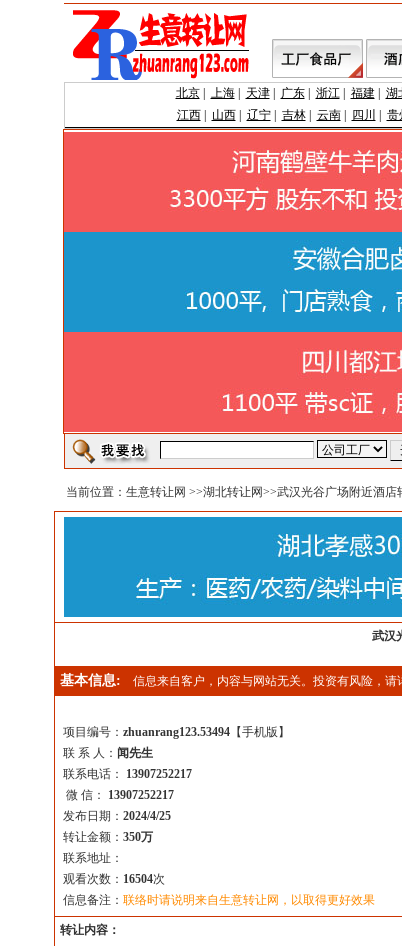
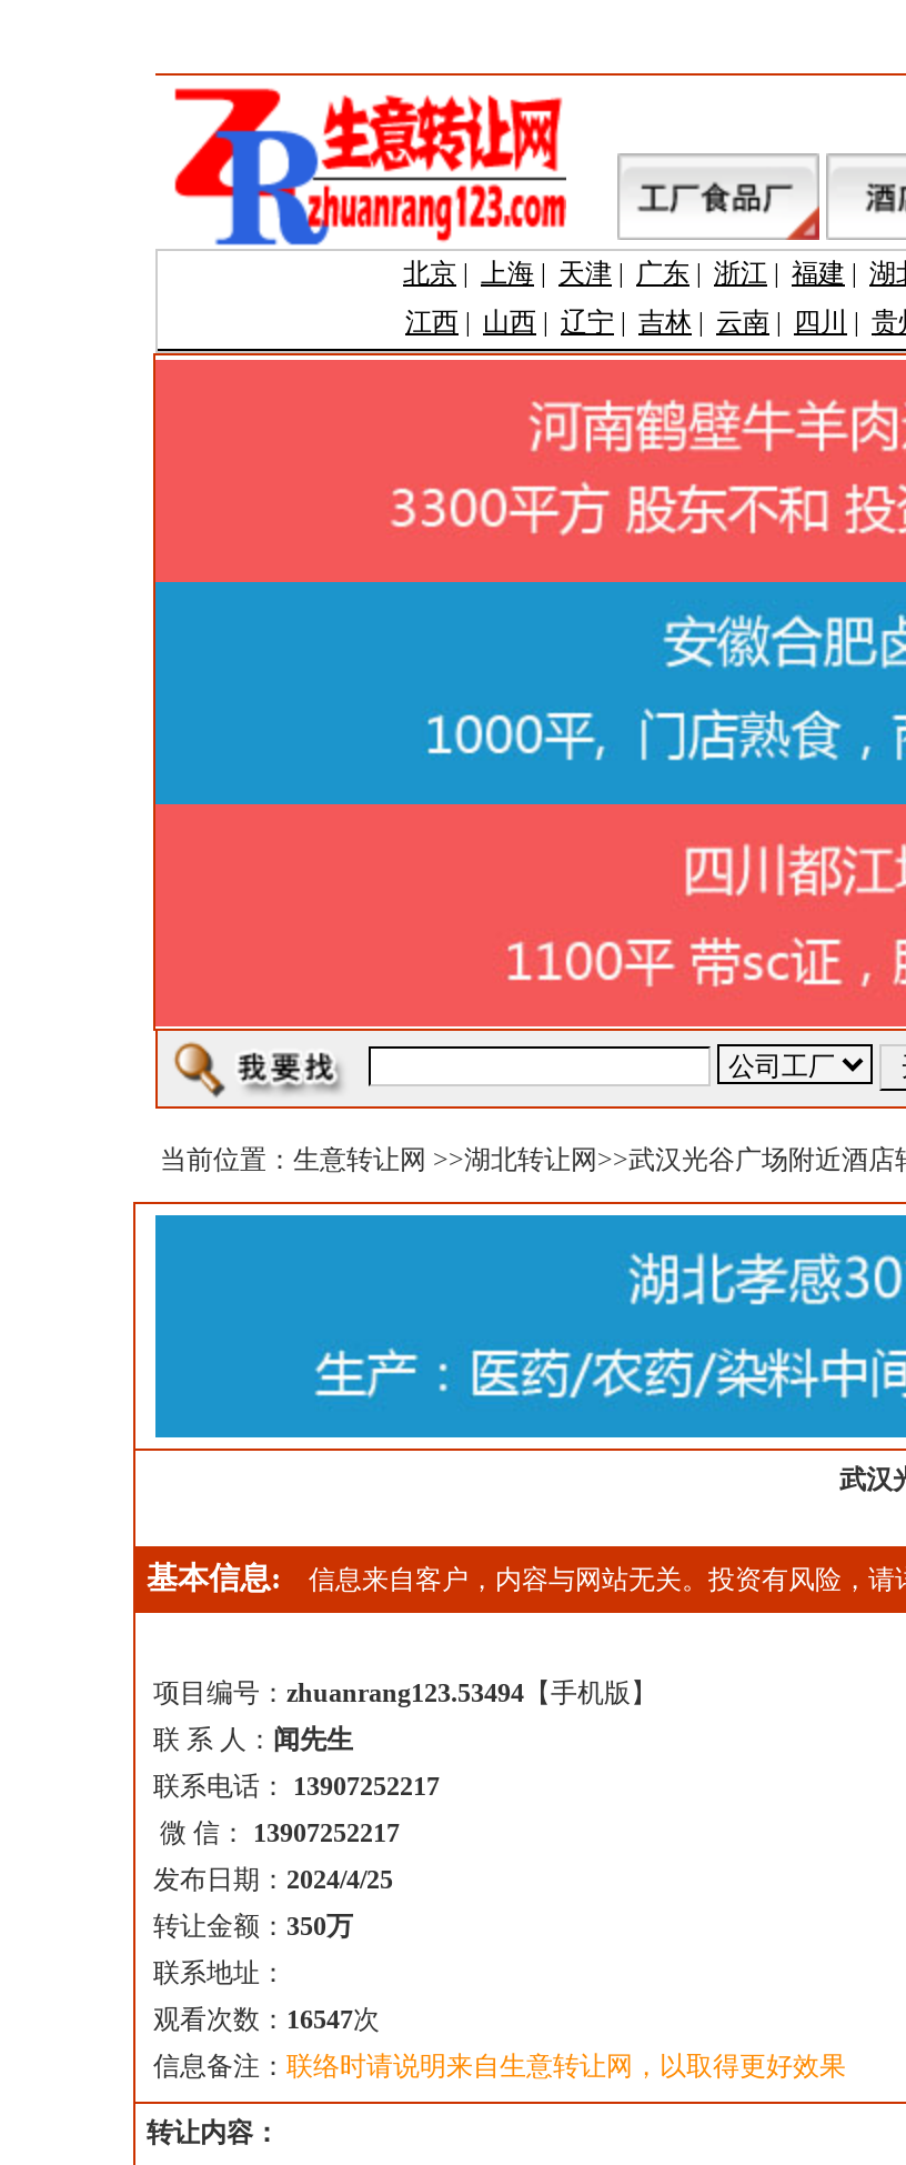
[60,872,165,886] 观看次数：16504次 -> [147,2004,380,2035] 观看次数：16547次

